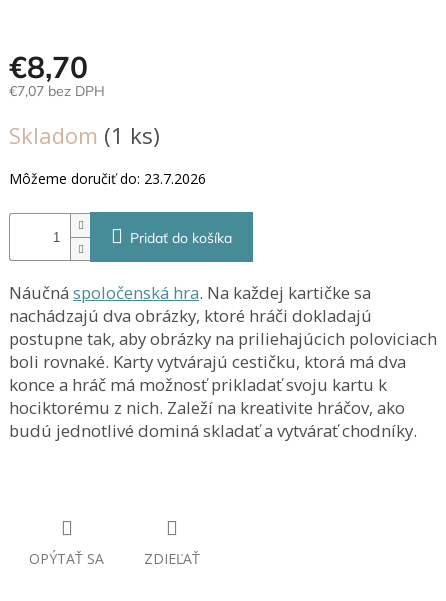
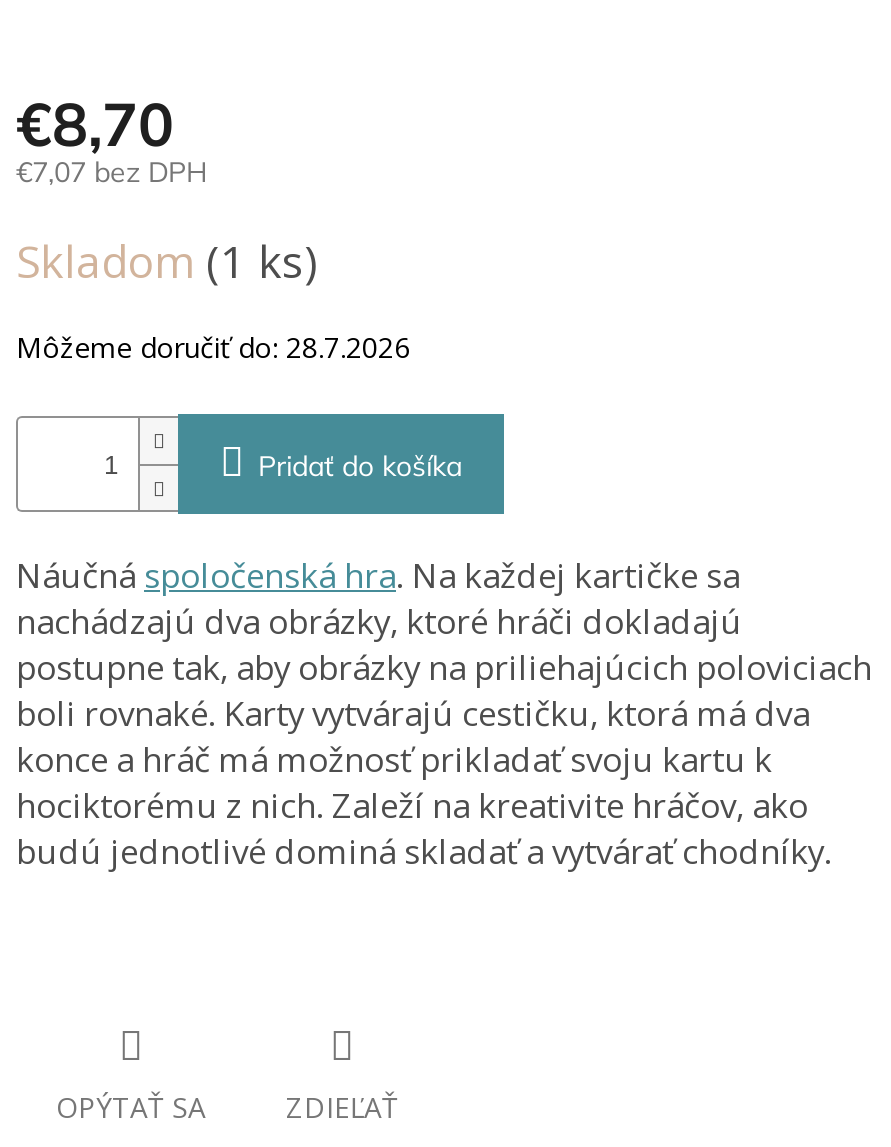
[9,169,206,188] Môžeme doručiť do: 23.7.2026 -> [16,329,410,367] Môžeme doručiť do: 28.7.2026

